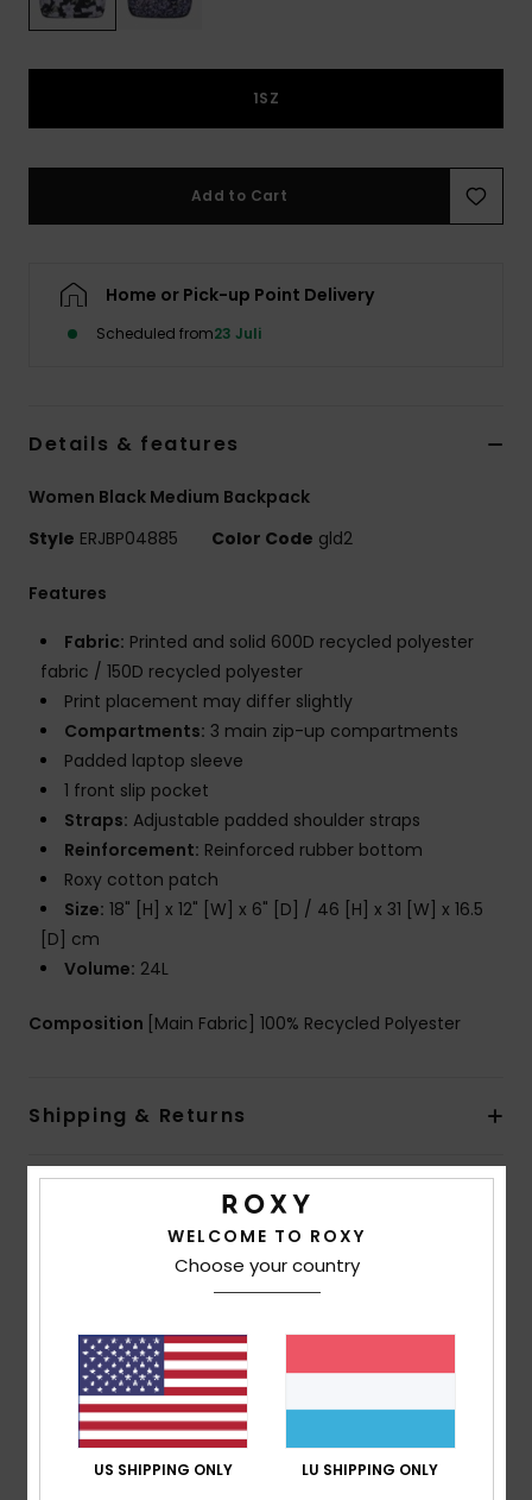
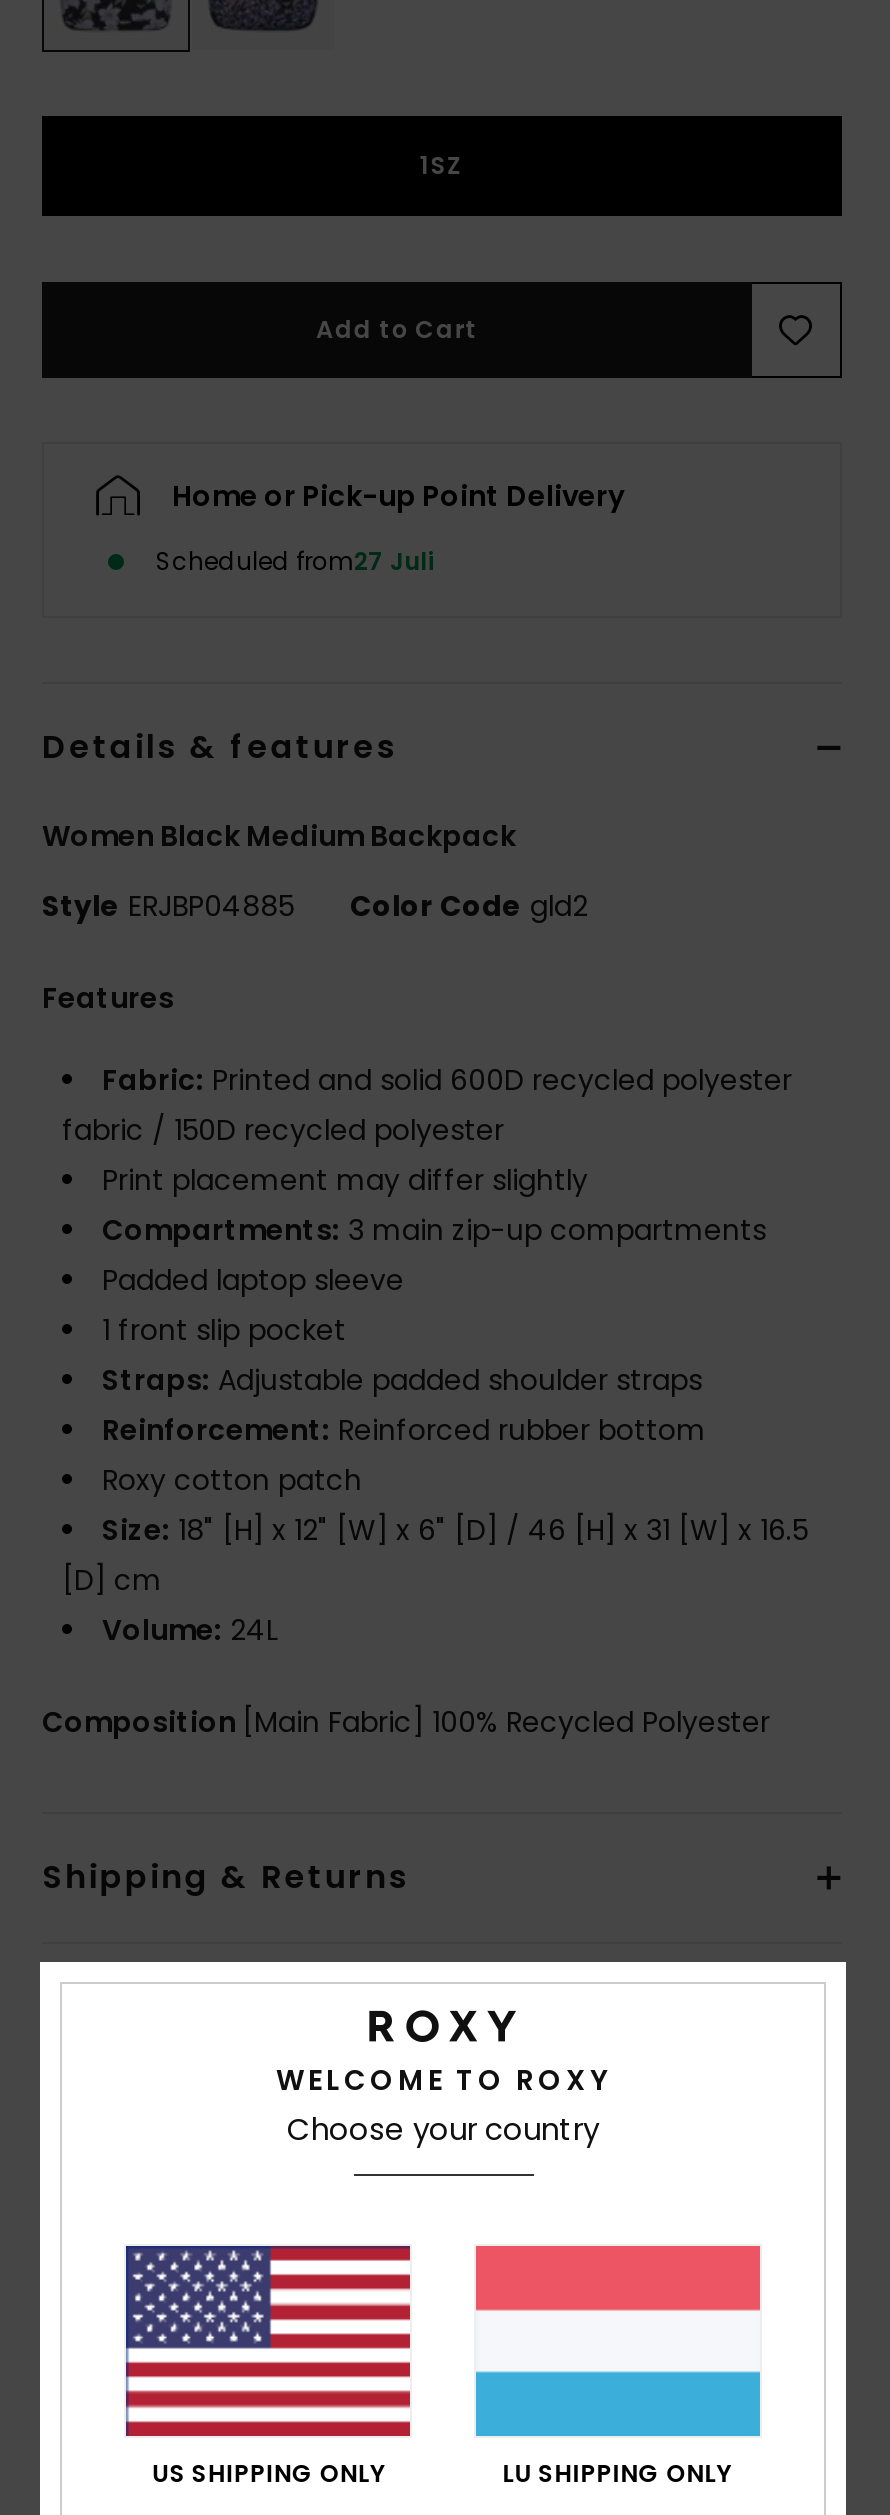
[96,323,261,344] Scheduled from23 Juli -> [156,544,434,578] Scheduled from27 Juli

